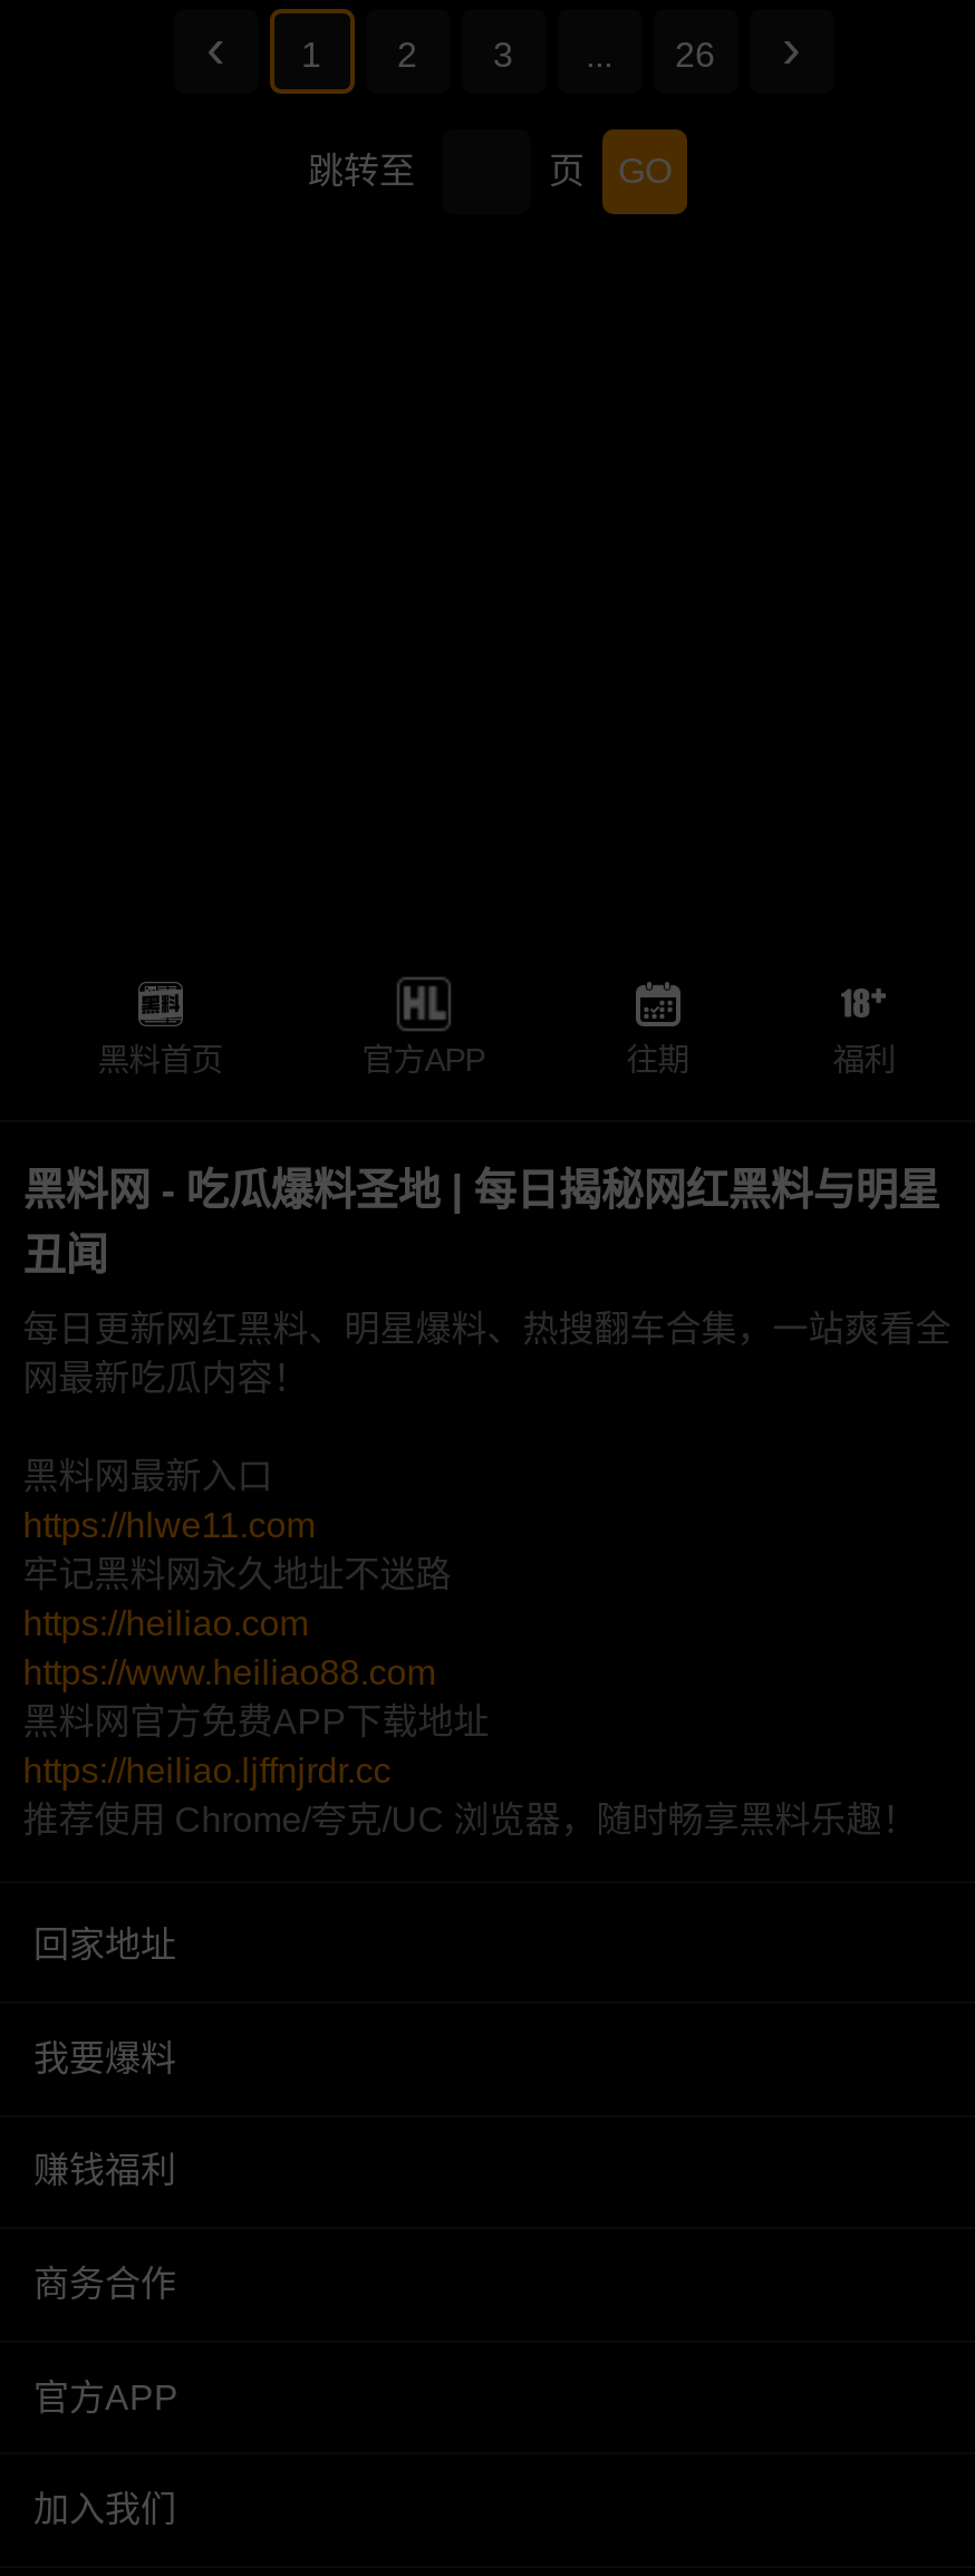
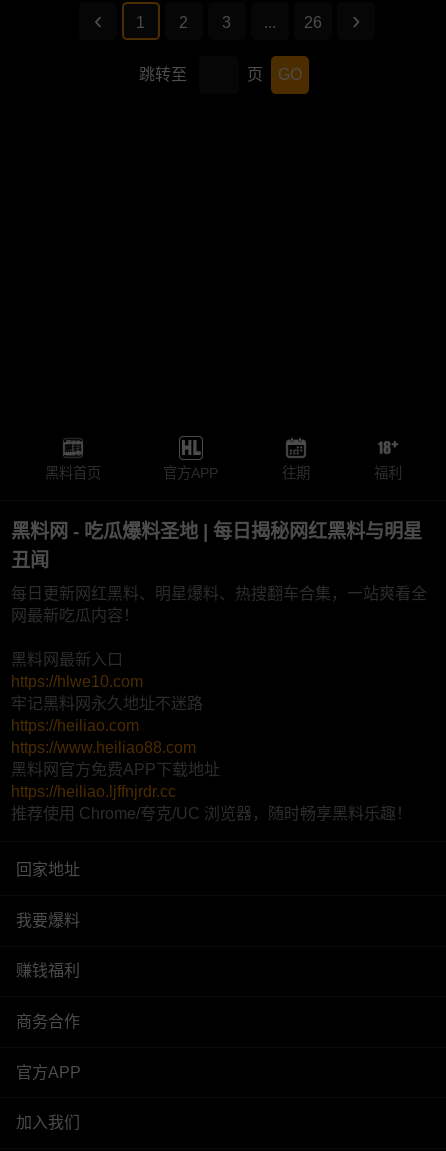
[23,1507,315,1545] https://hlwe11.com -> [11,673,143,690] https://hlwe10.com

